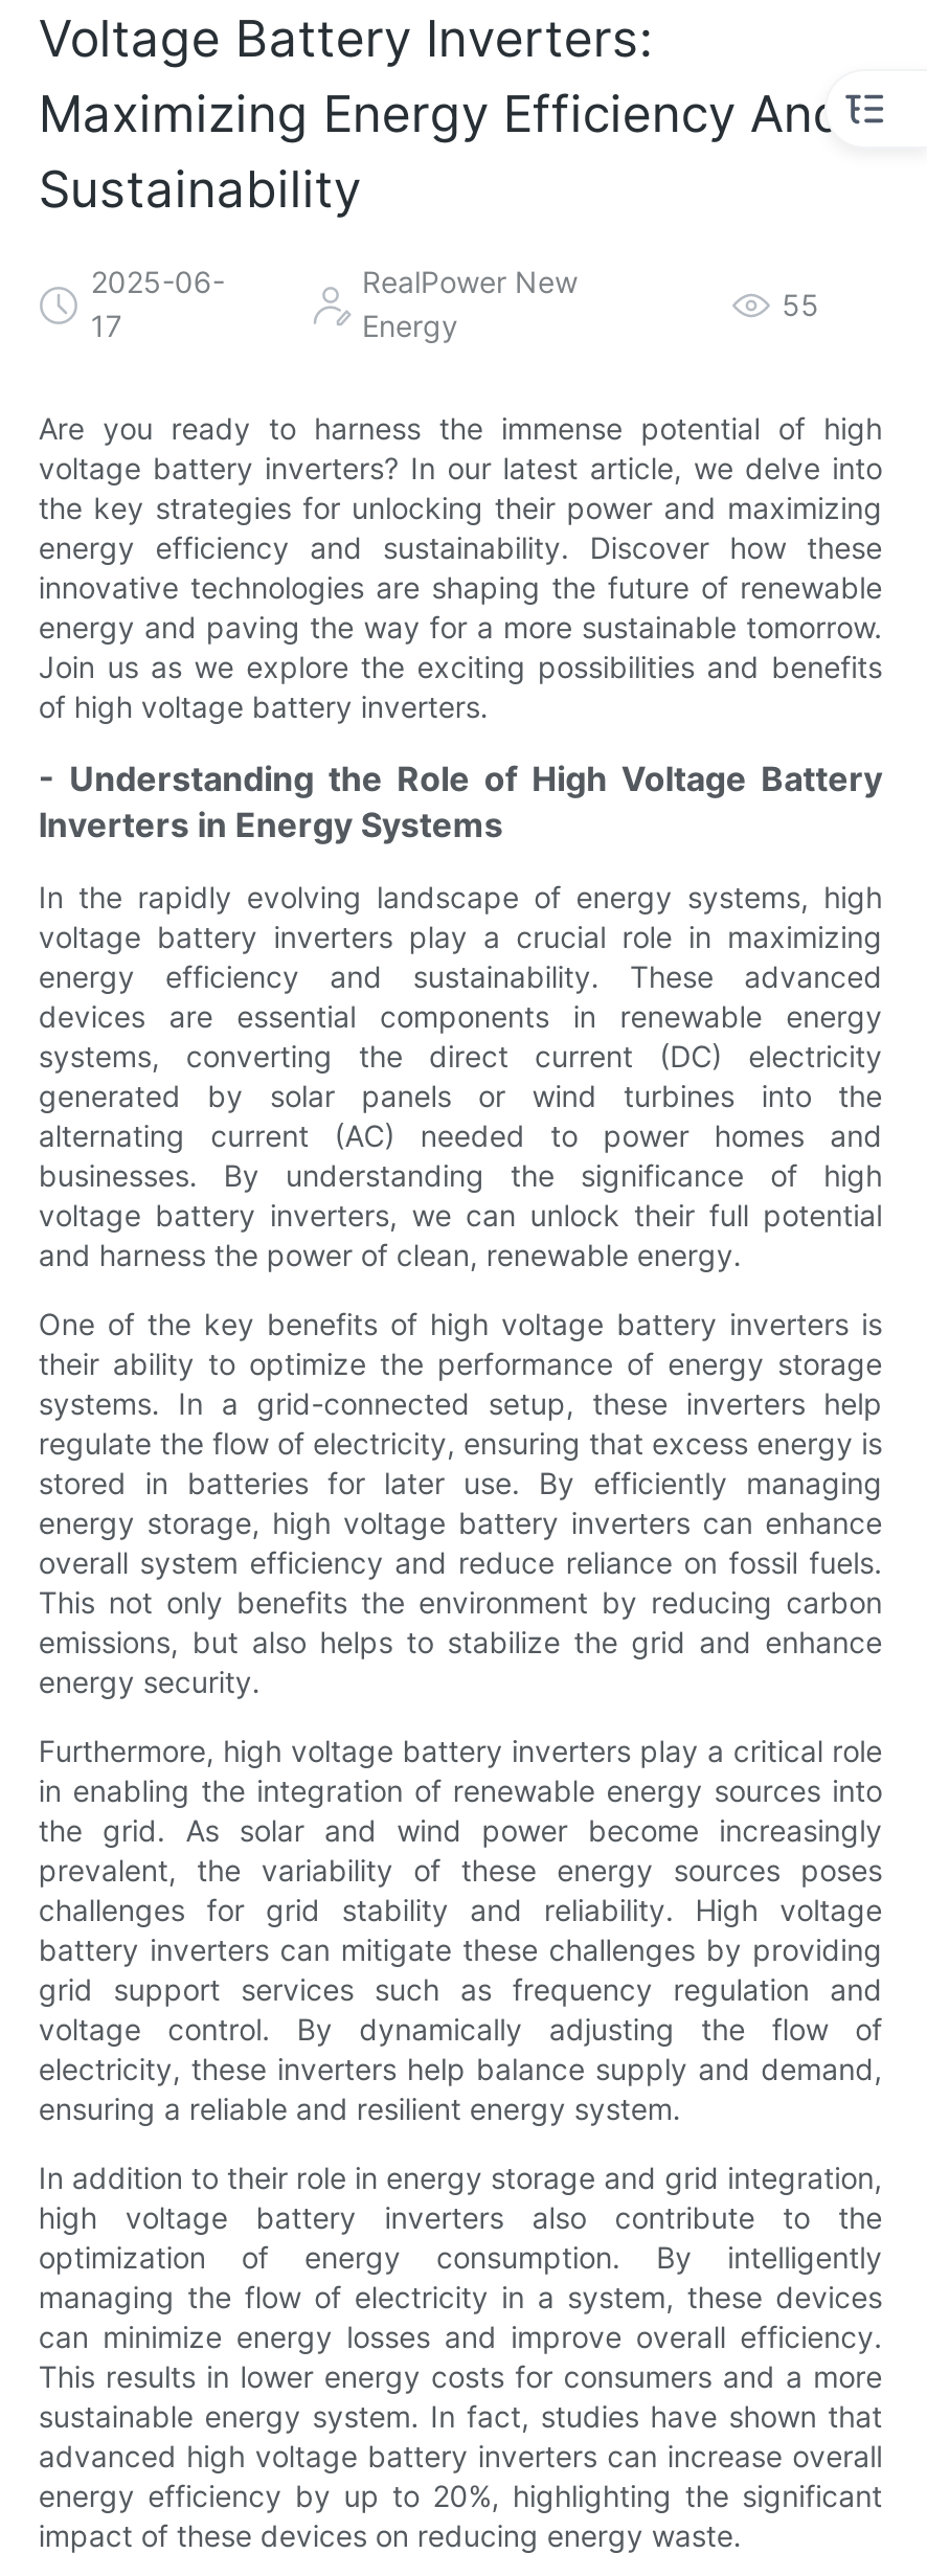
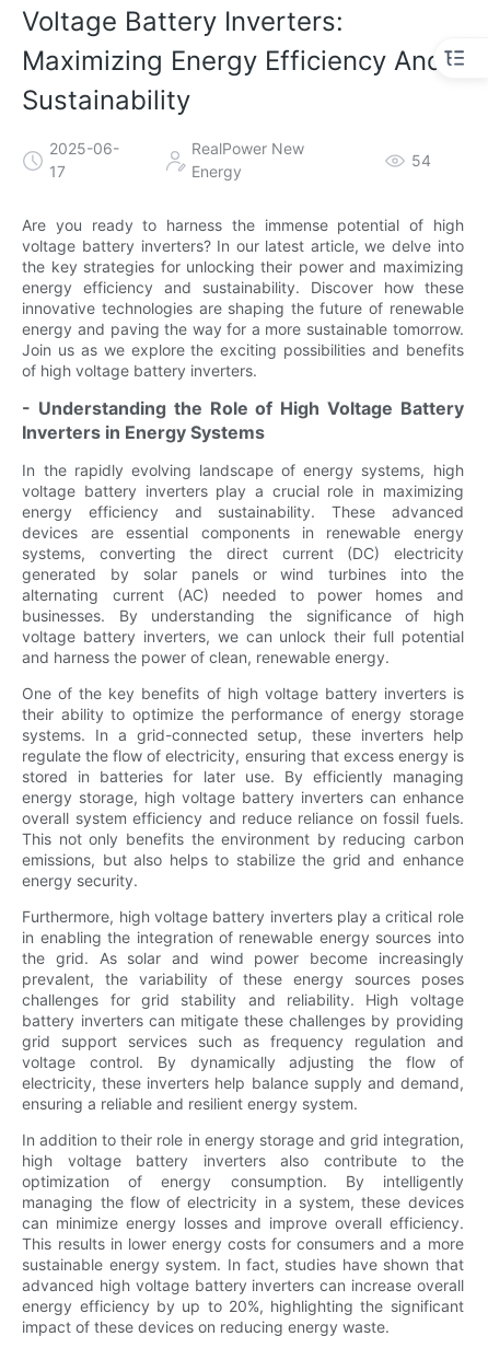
[782,286,819,322] 55 -> [411,151,431,169] 54

